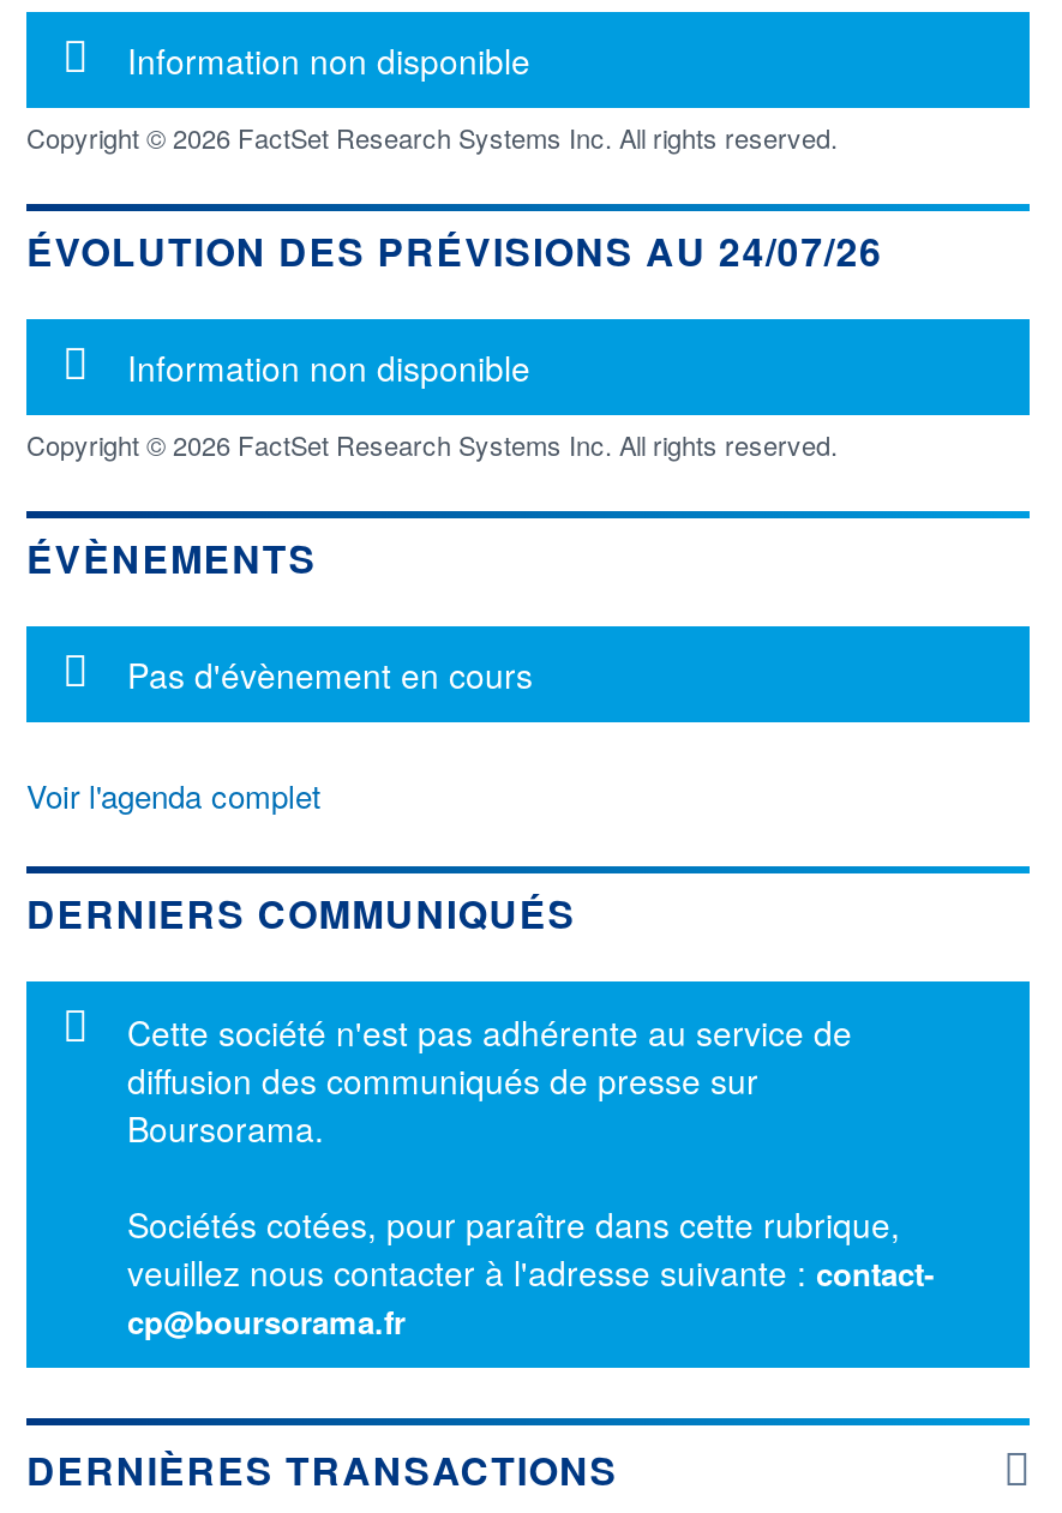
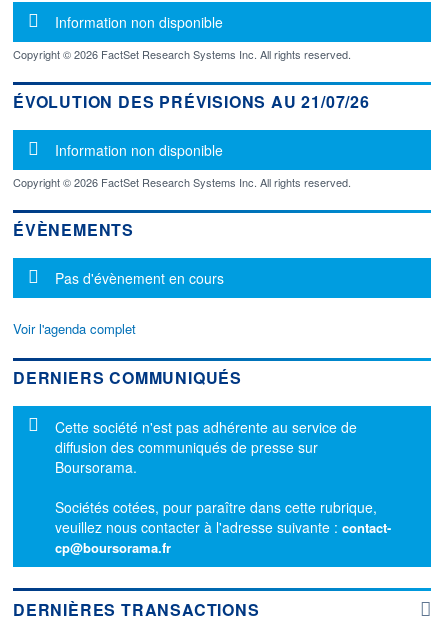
[26,223,883,278] ÉVOLUTION DES PRÉVISIONS AU 24/07/26 -> [13,90,370,113] ÉVOLUTION DES PRÉVISIONS AU 21/07/26

